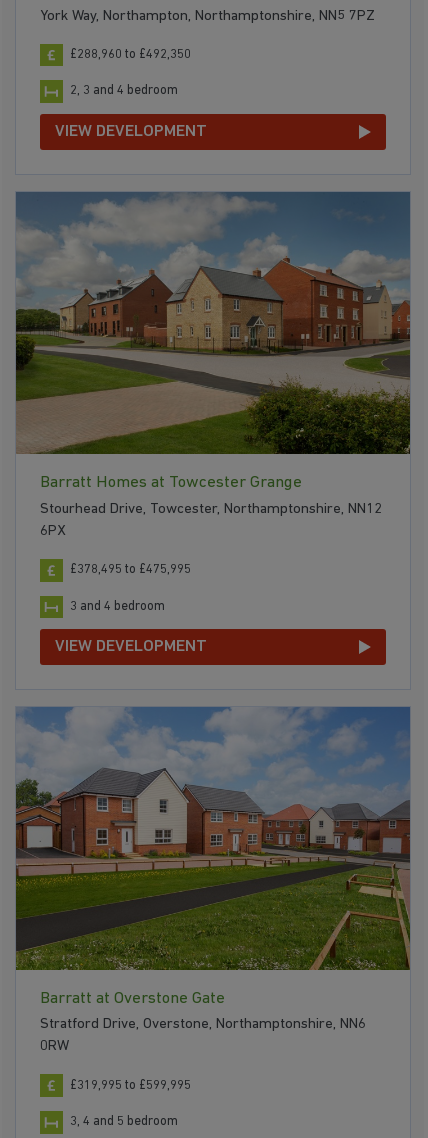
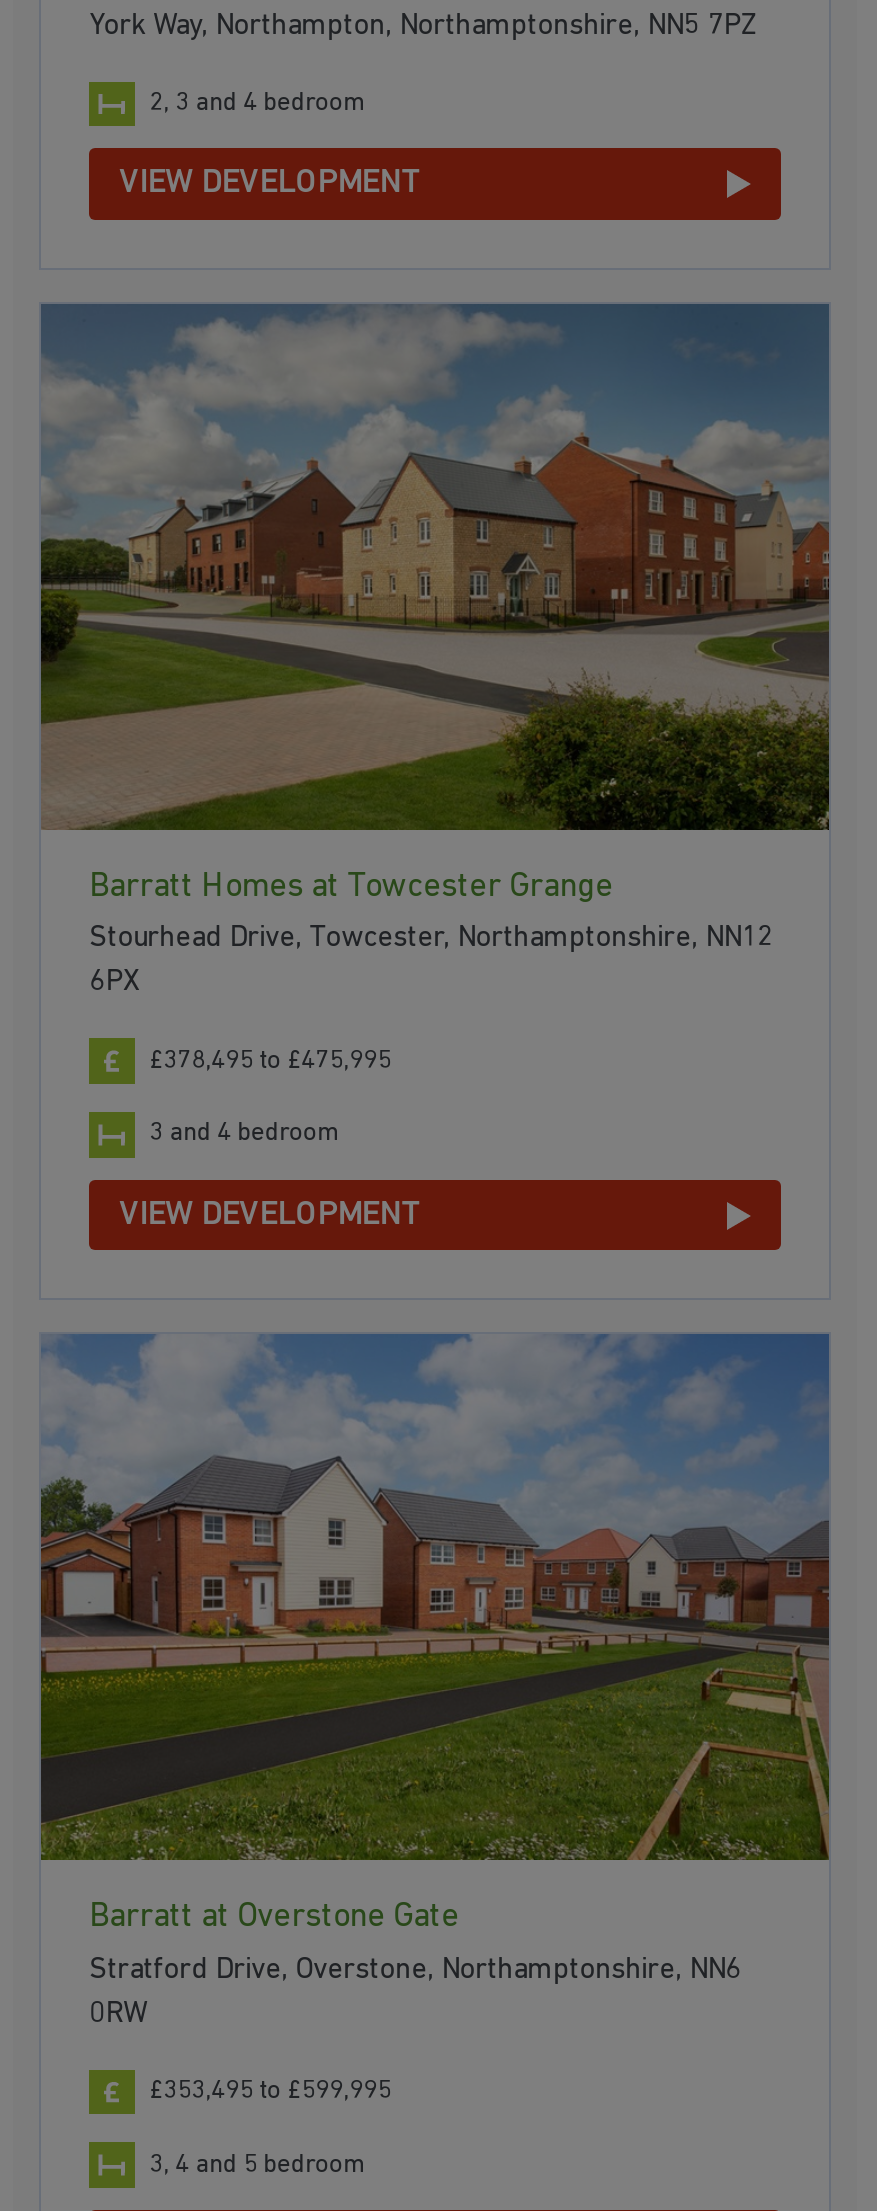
[70,48,191,61] £288,960 to £492,350 -> none
[70,1079,191,1092] £319,995 to £599,995 -> [149,2078,391,2104] £353,495 to £599,995

